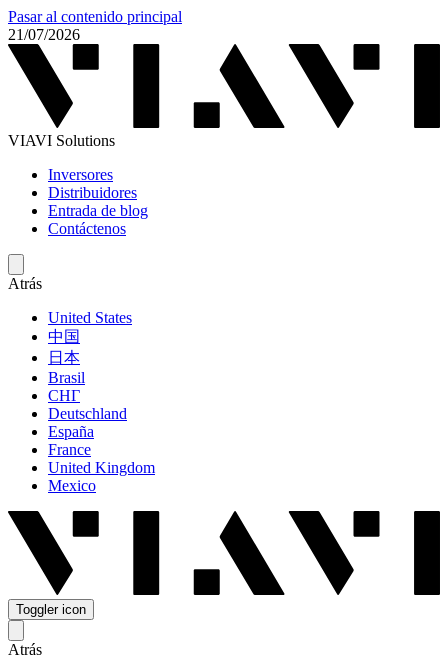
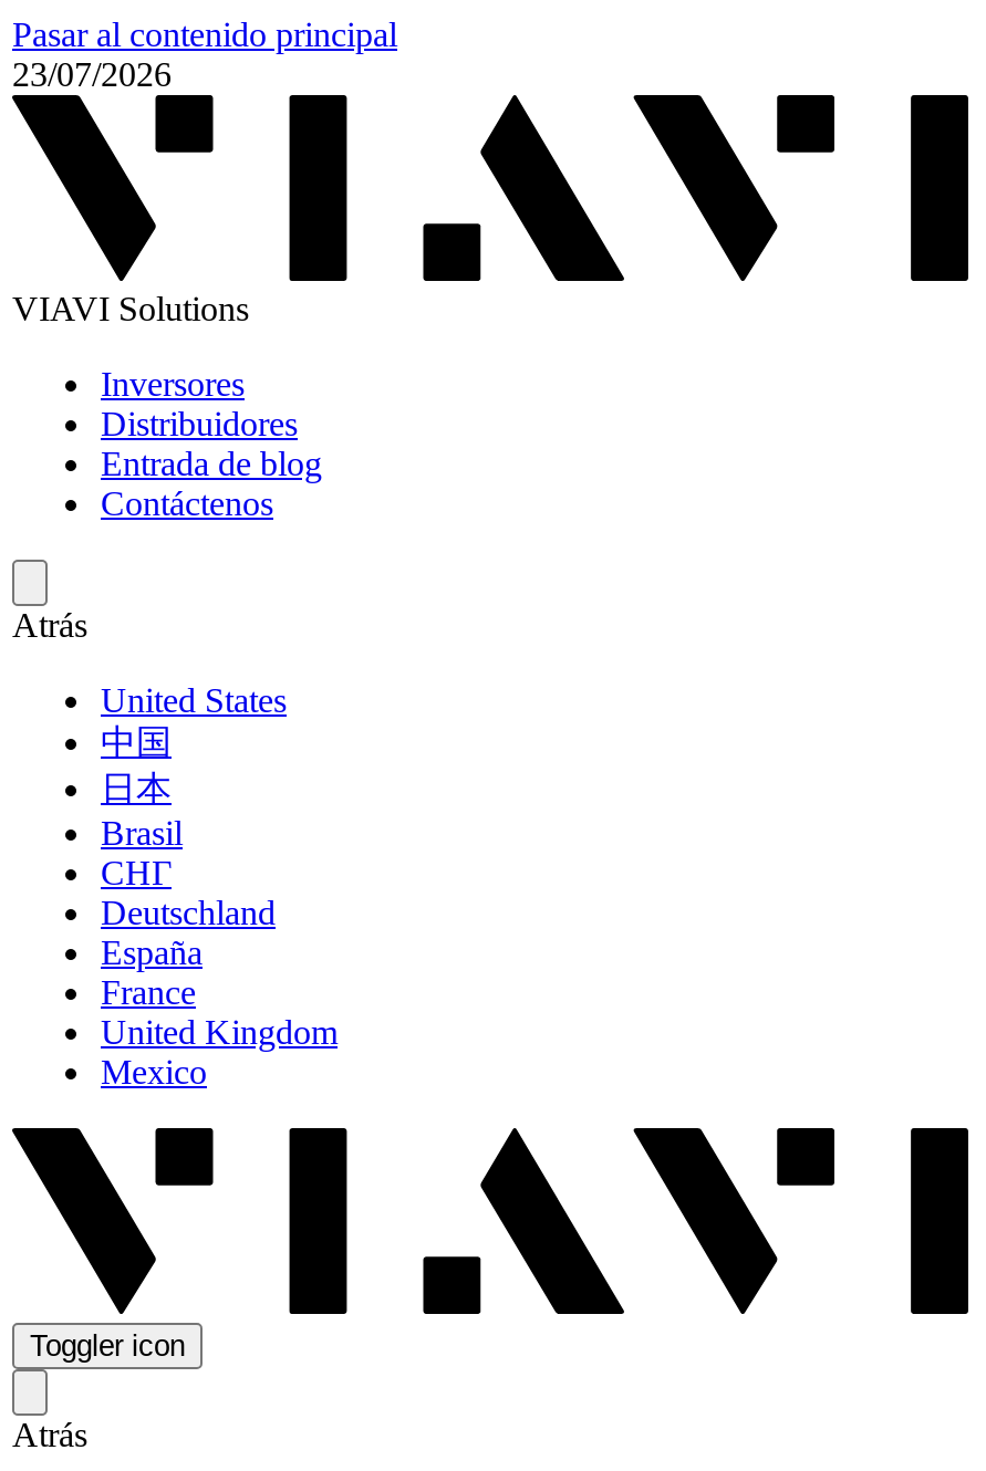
[8,26,80,43] 21/07/2026 -> [12,55,172,93] 23/07/2026

